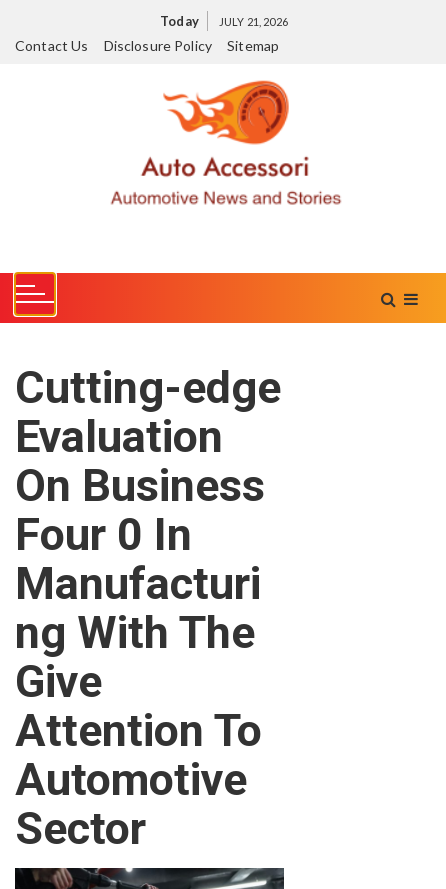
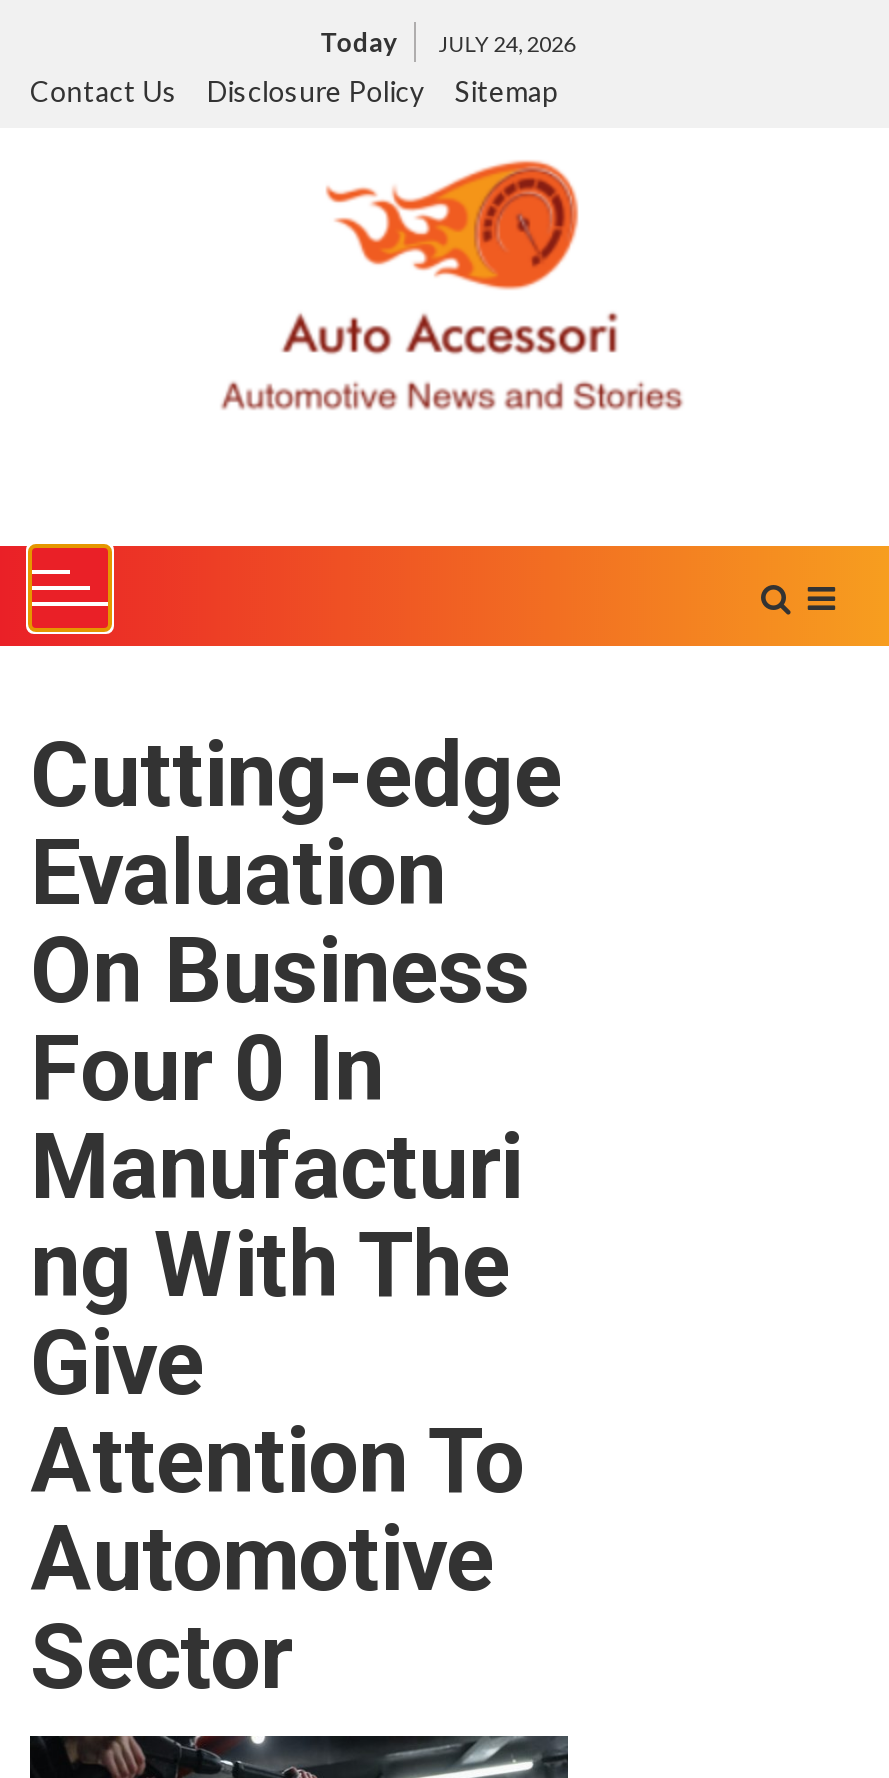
[160,13,288,29] Today JULY 21, 2026 -> [320,26,576,58] Today JULY 24, 2026

